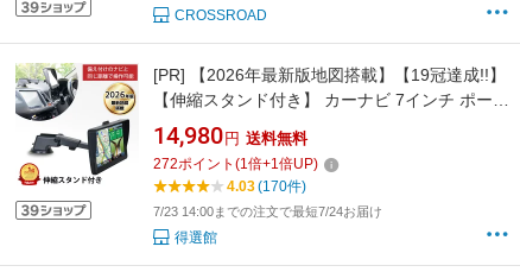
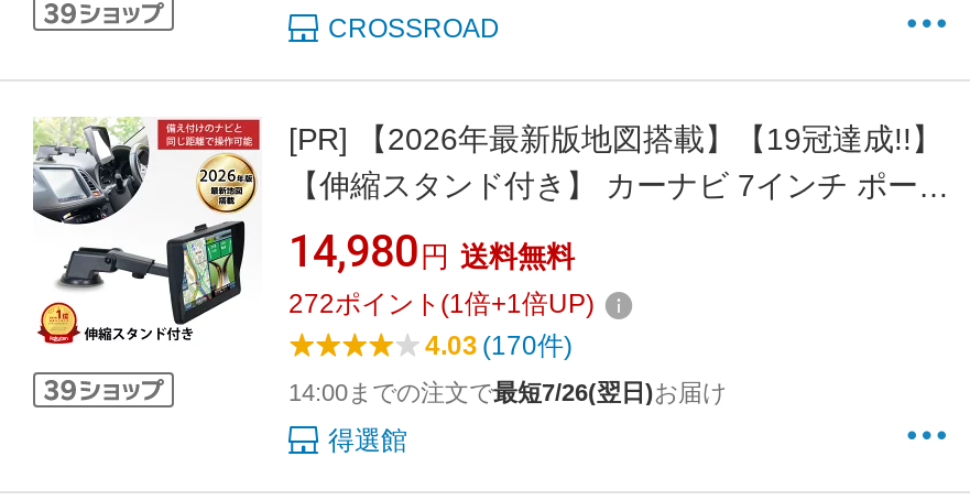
[153,205,382,219] 7/23 14:00までの注文で最短7/24お届け -> [288,380,727,406] 14:00までの注文で最短7/26(翌日)お届け

